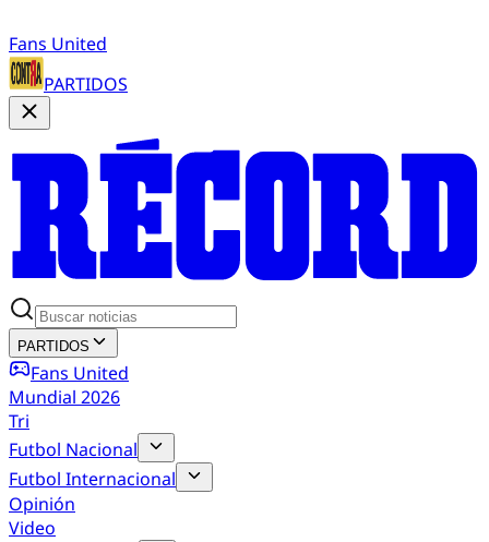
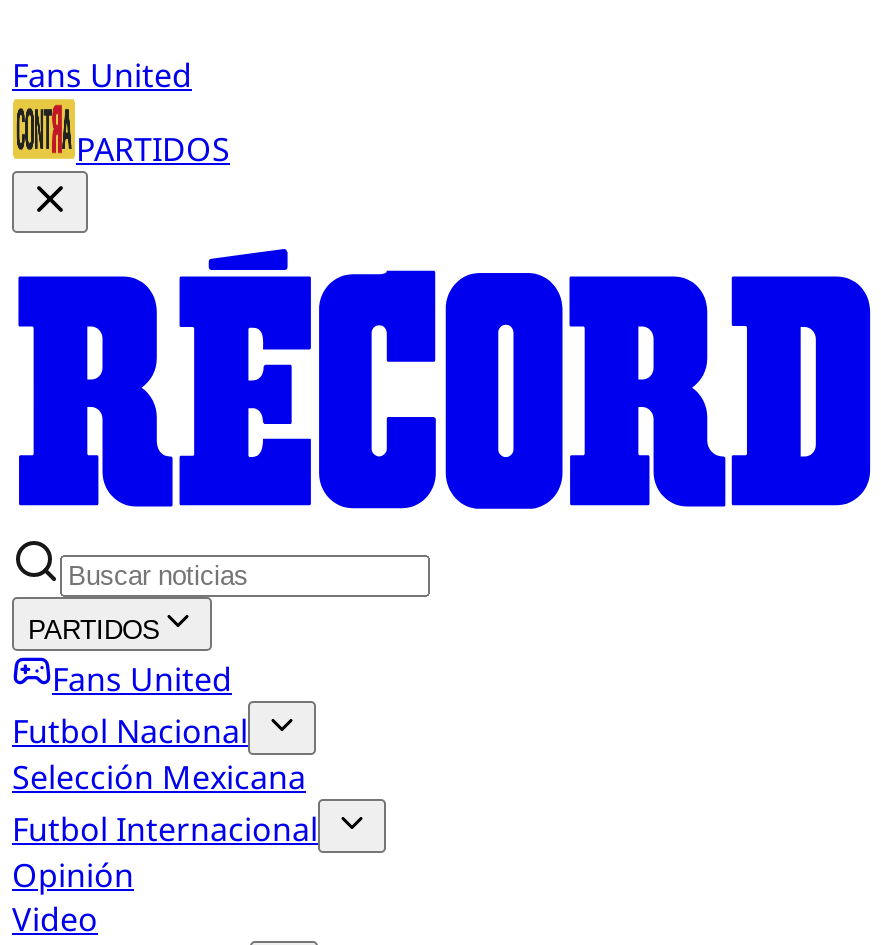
[9,385,120,433] Mundial 2026 | Tri -> none
moved [9,437,138,461] -> [12,708,248,752]: Futbol Nacional
none -> [12,754,306,798] Selección Mexicana

